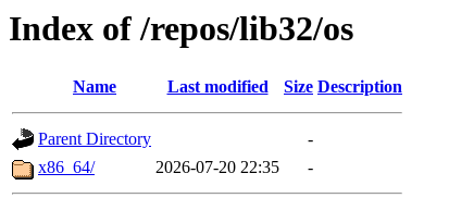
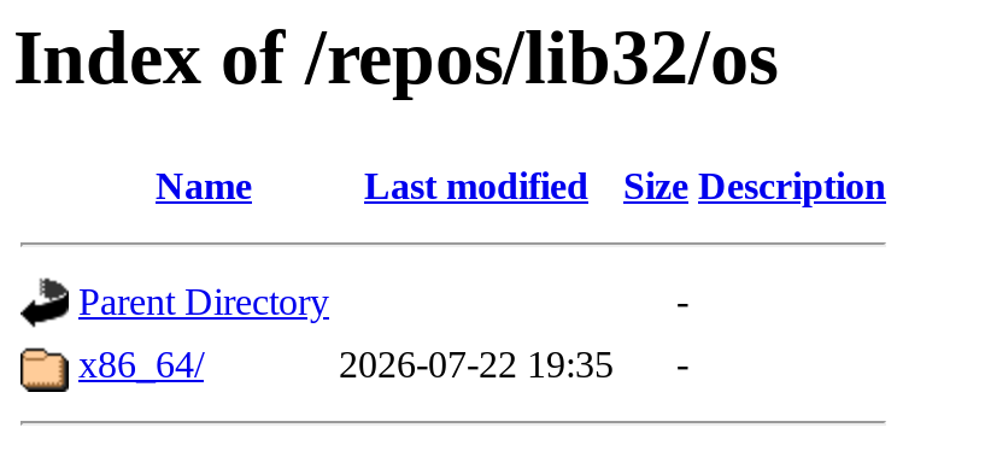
[155,158,279,177] 2026-07-20 22:35 -> [339,345,614,386] 2026-07-22 19:35

